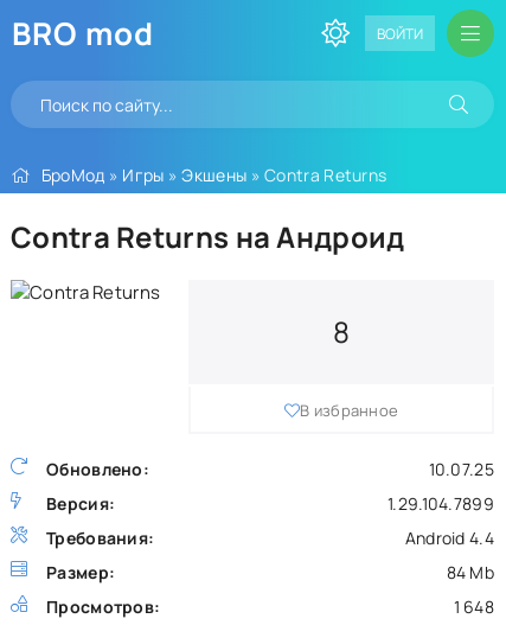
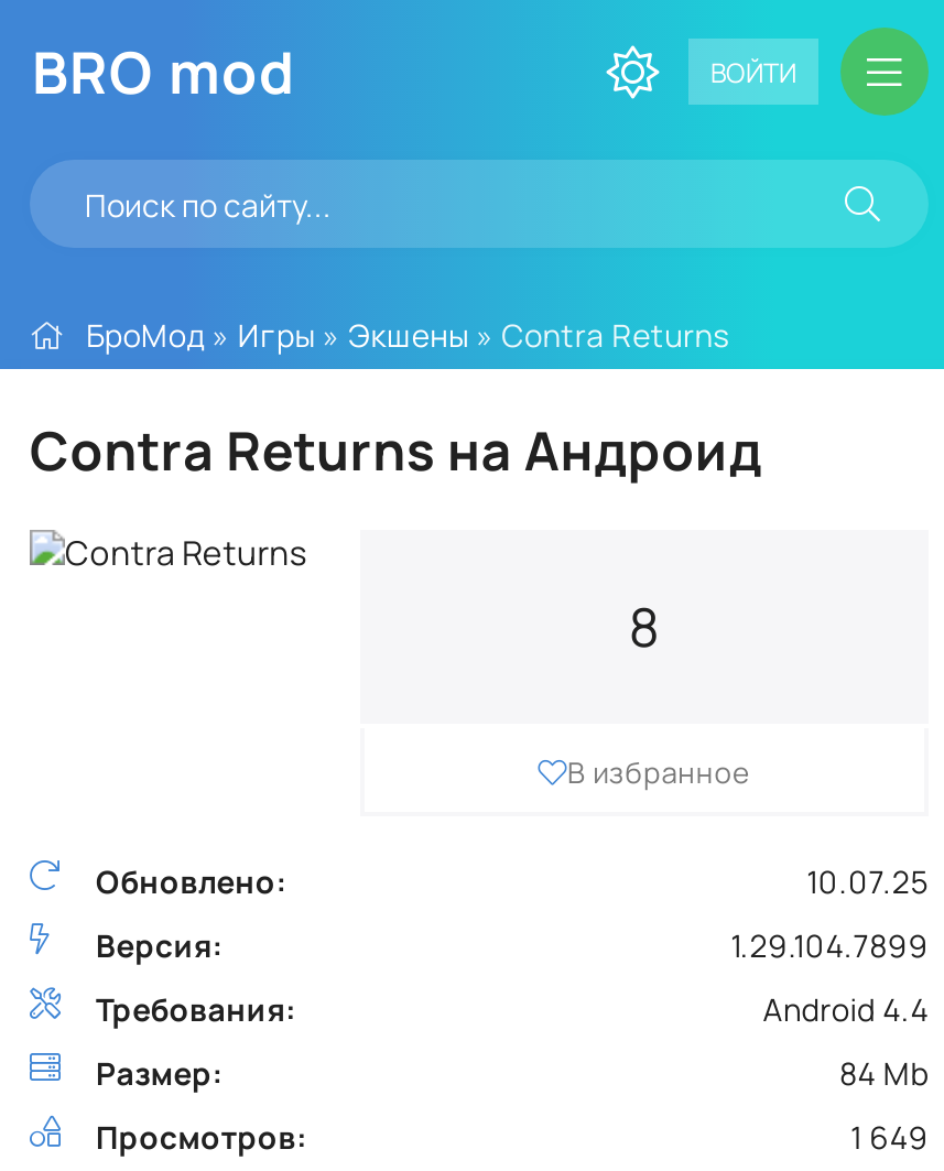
[453,595,494,618] 1 648 -> [850,1116,929,1158] 1 649

